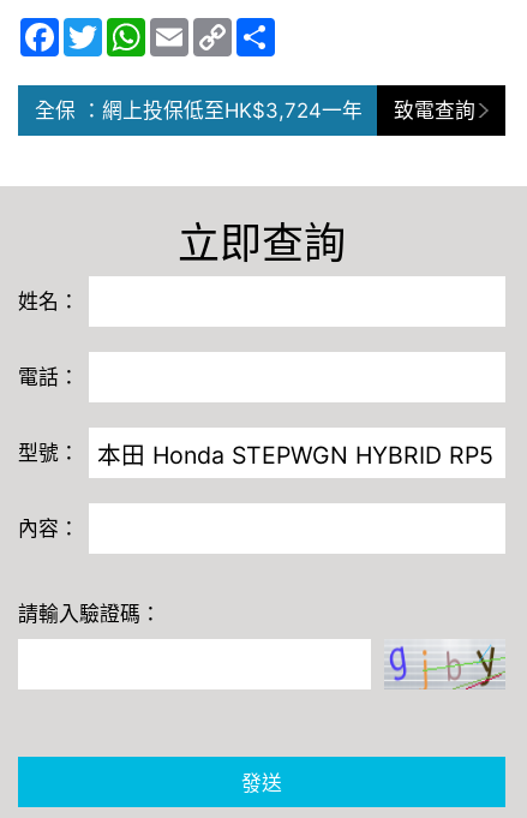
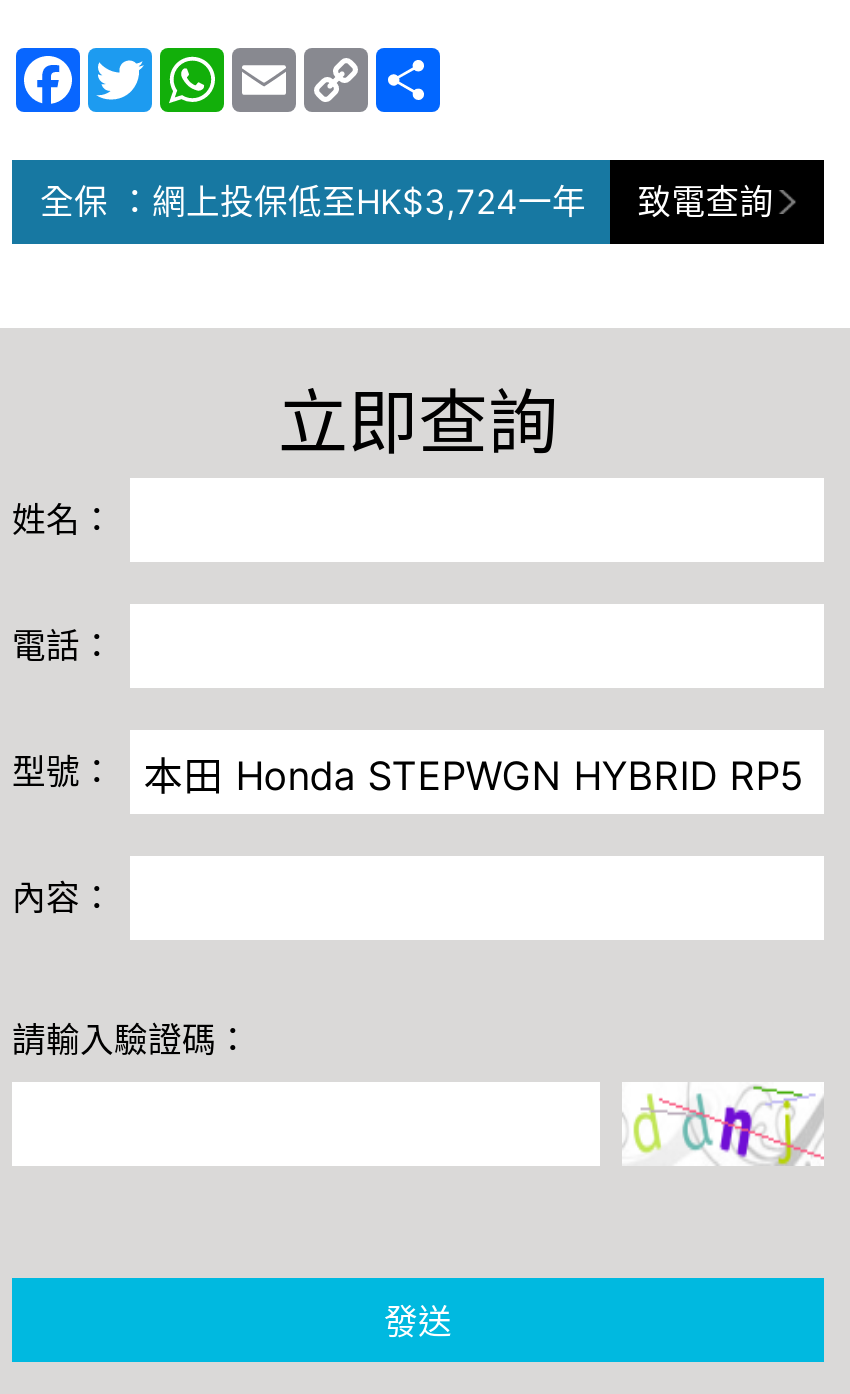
[384,641,505,691] [image] -> [624,1084,824,1166] [image]

